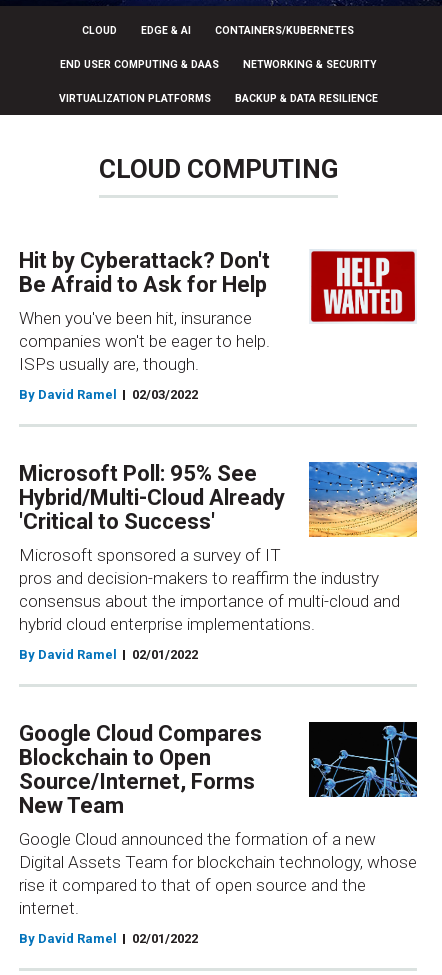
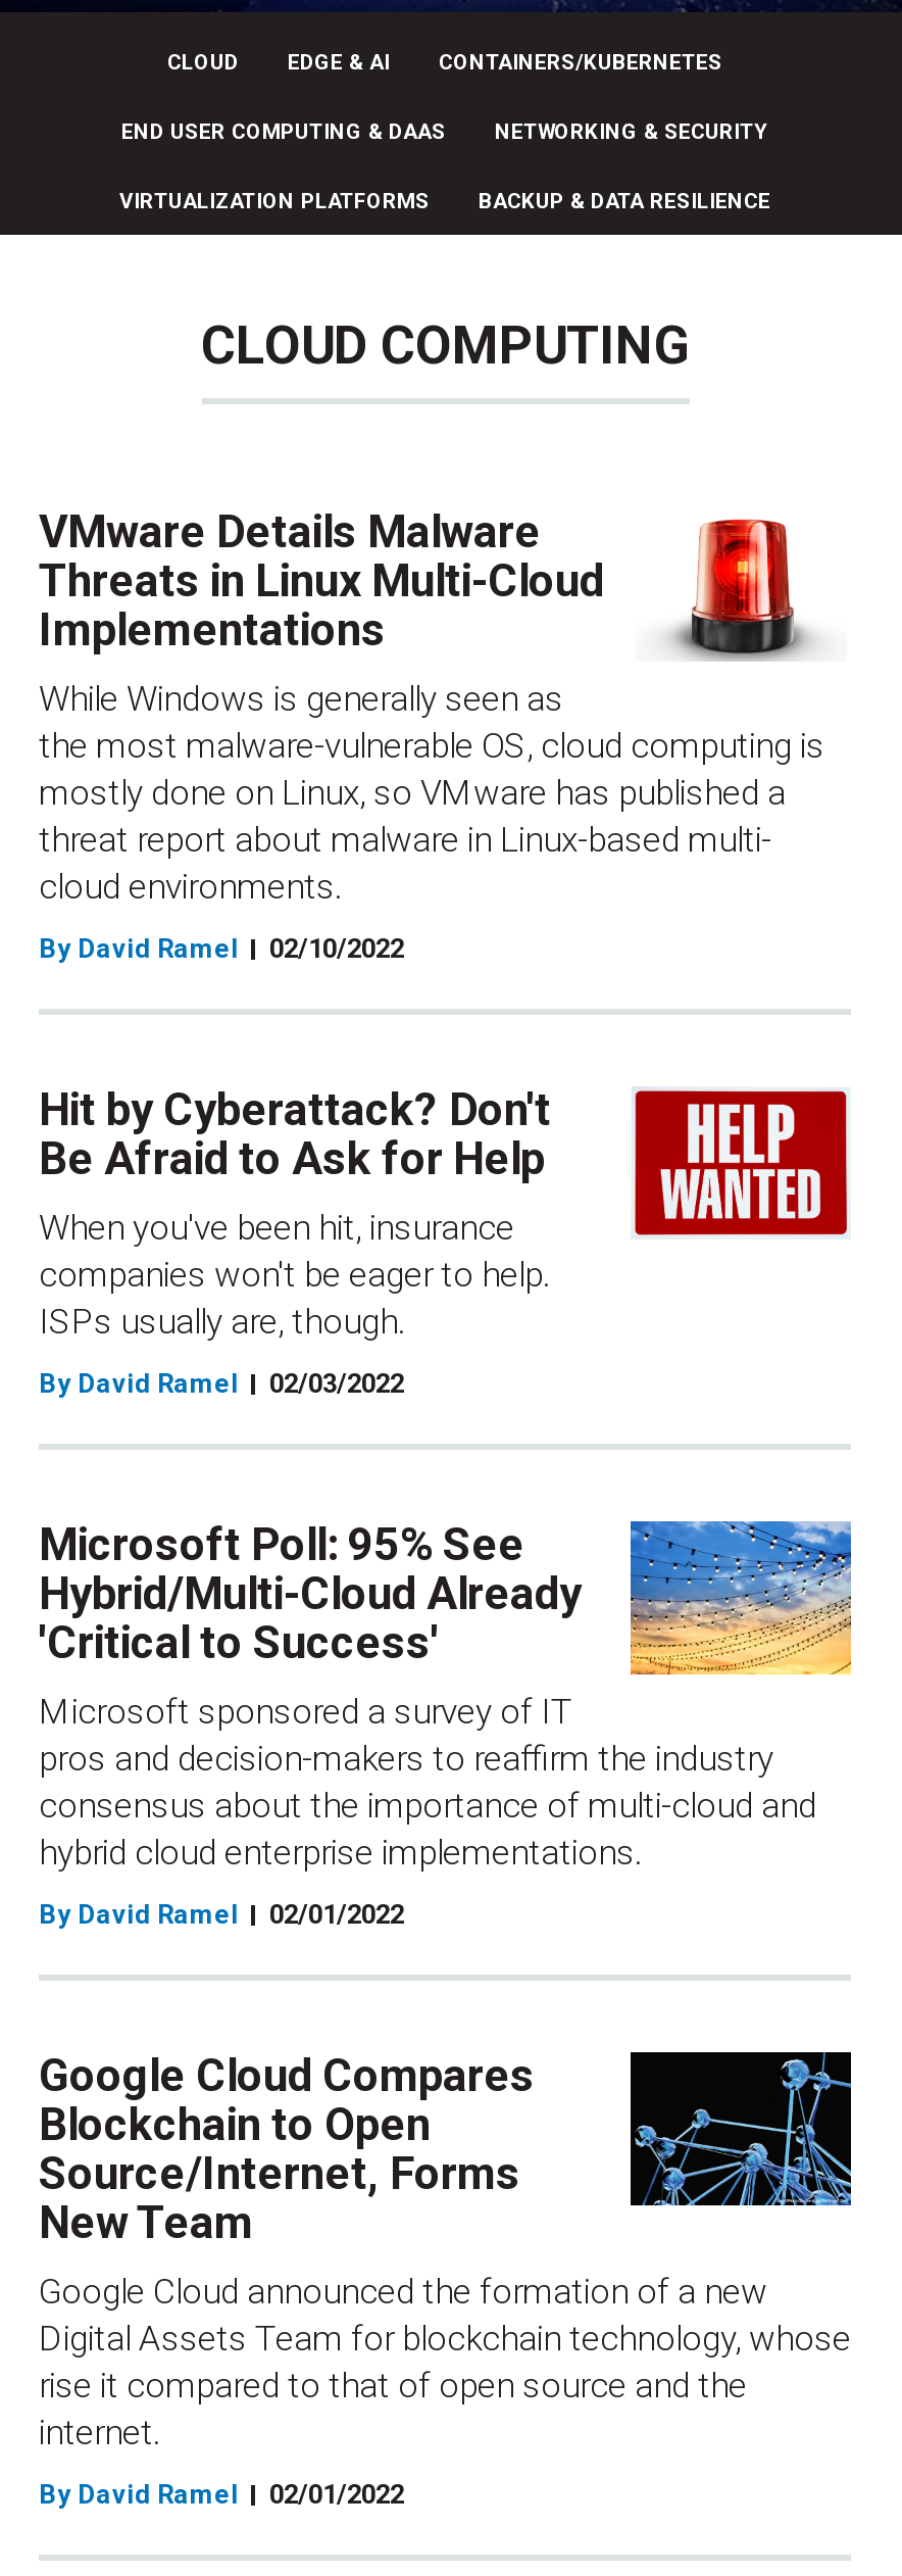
none -> [39,506,847,964] [image] | VMware Details Malware | Threats in Linux Multi-Cloud | Implementations | While Windows is generally seen as | the most malware-vulnerable OS, cloud computing is | mostly done on Linux, so VMware has published a | threat report about malware in Linux-based multi- | cloud environments. | By David Ramel | 02/10/2022

